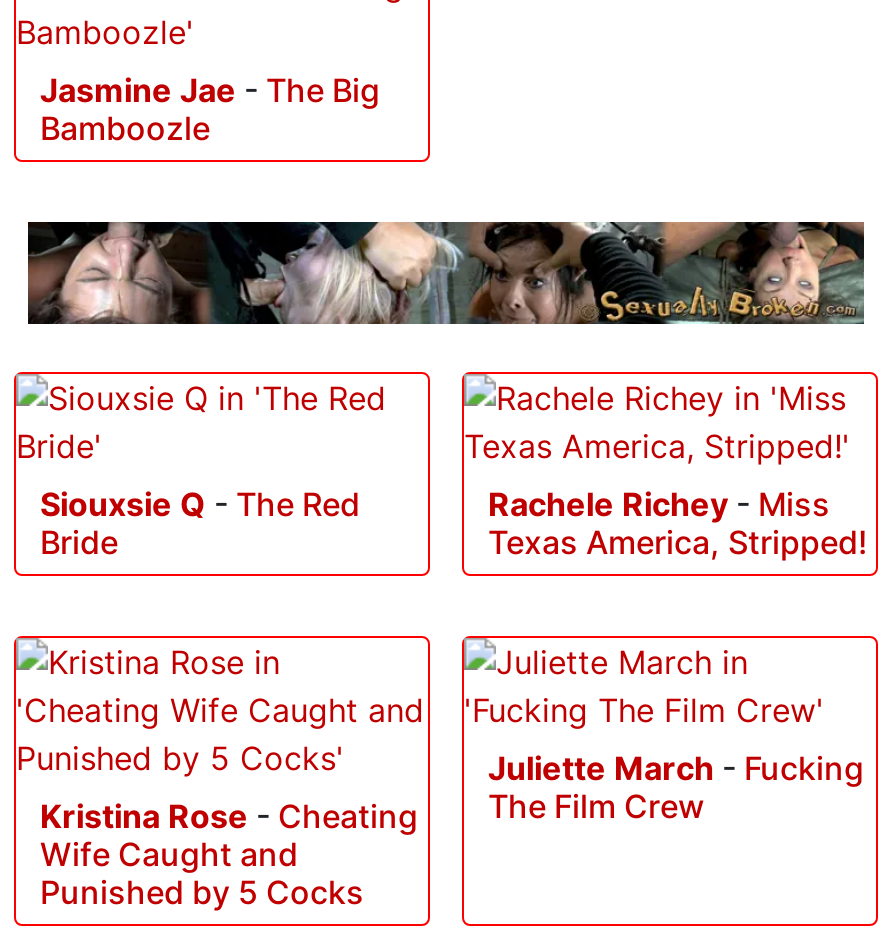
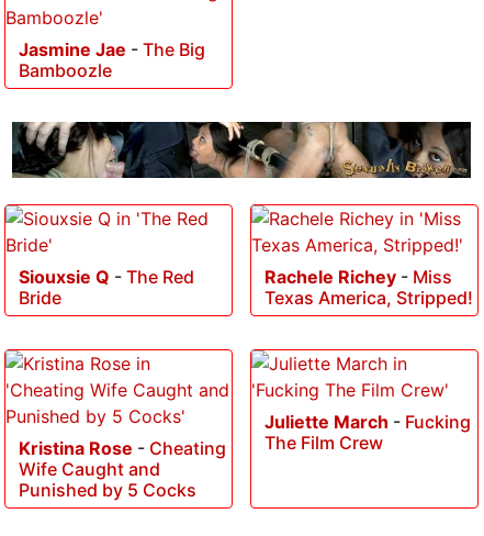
[26,220,866,326] [image] -> [11,121,472,179] [image]

